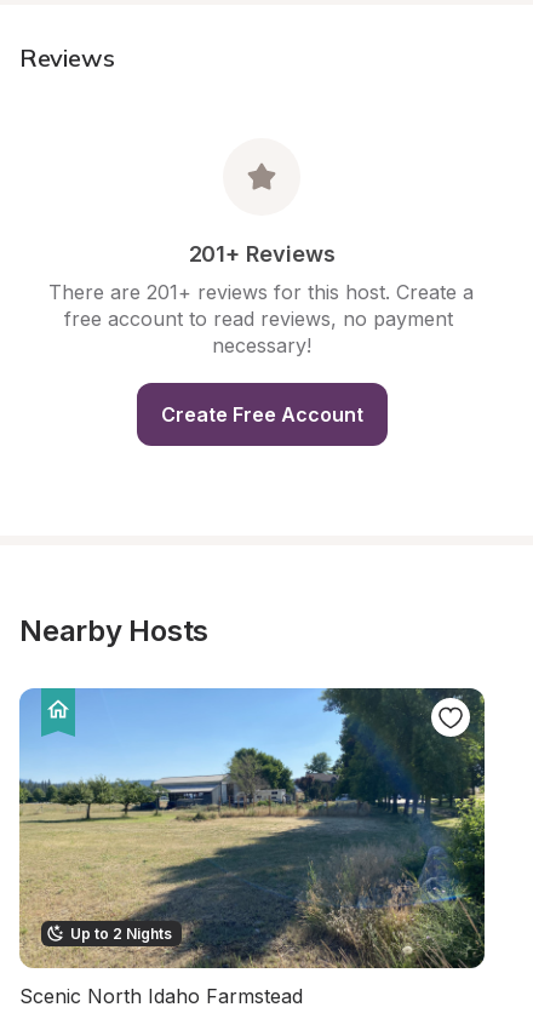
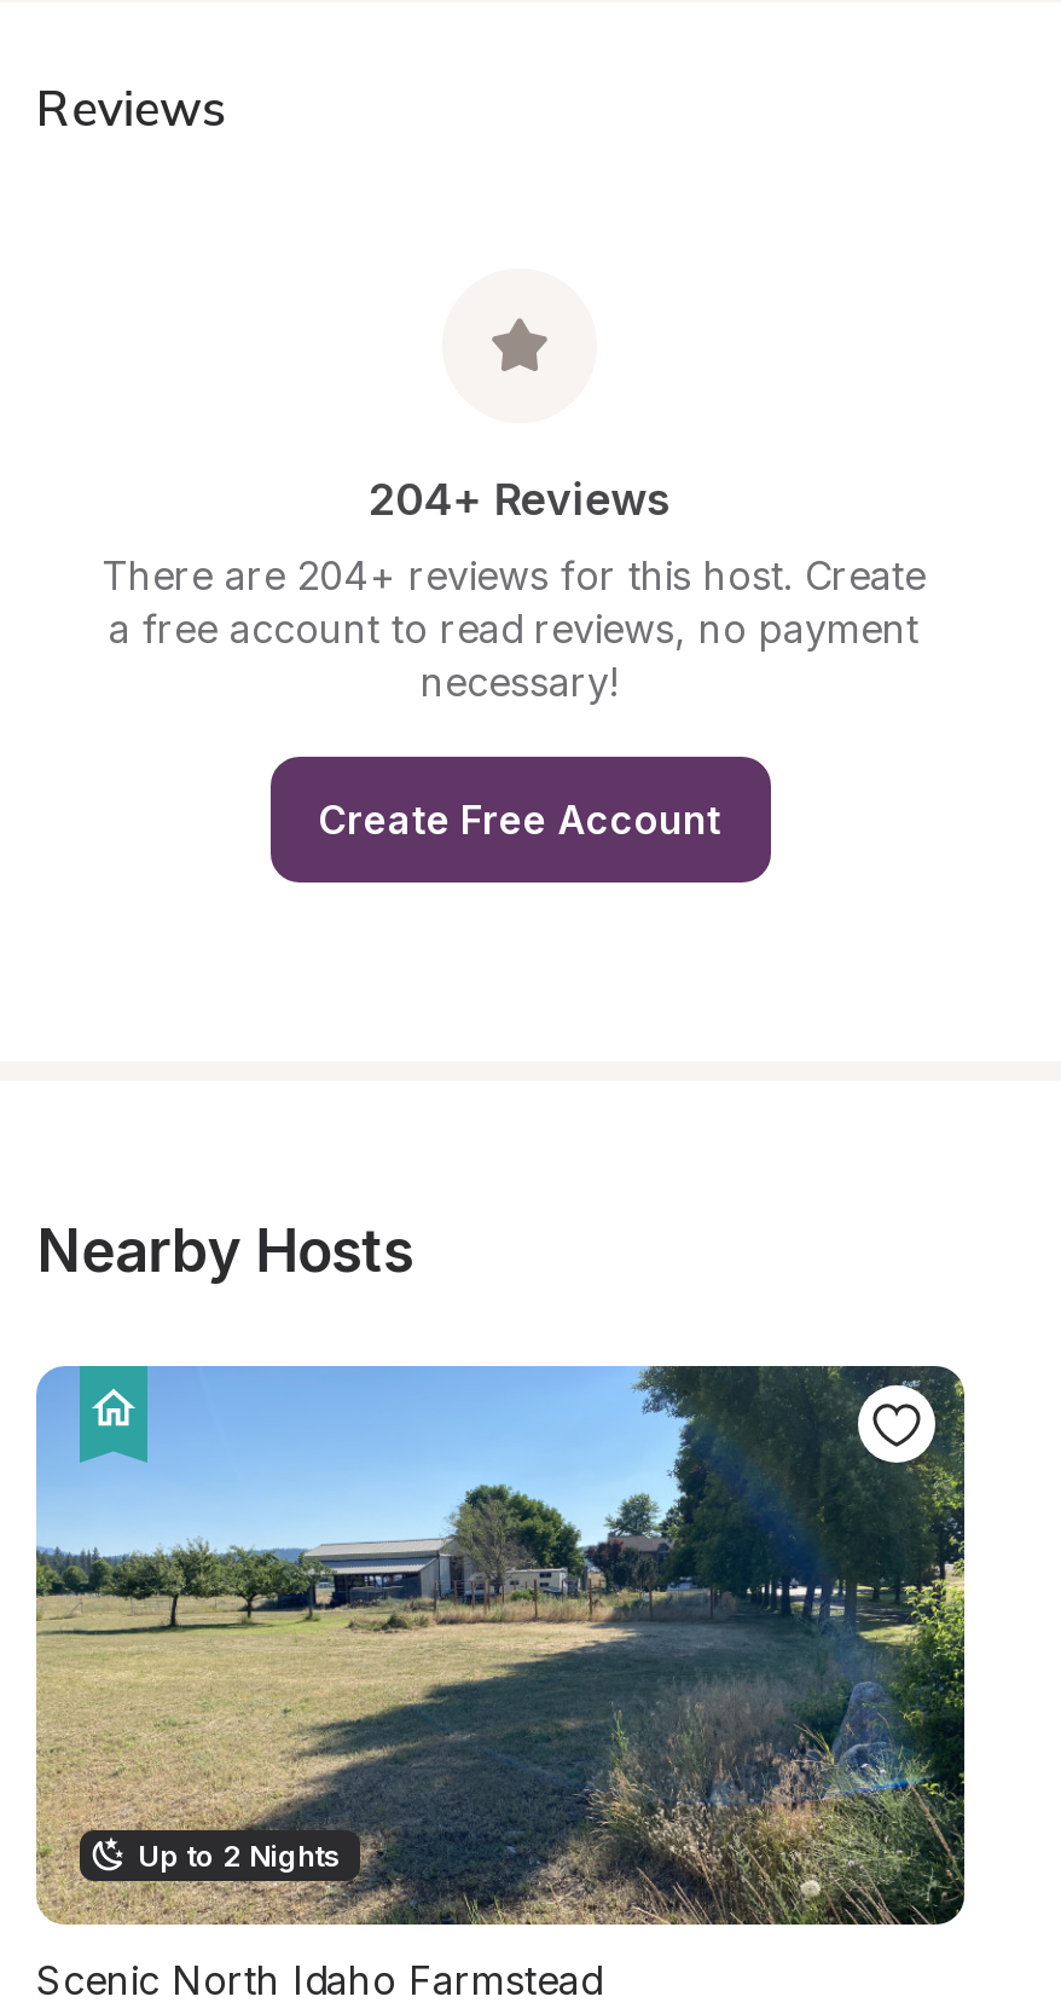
[188,241,335,267] 201+ Reviews -> [369,474,671,525] 204+ Reviews
[48,280,474,331] There are 201+ reviews for this host. Create a | free account to read reviews, no payment -> [102,551,926,653] There are 204+ reviews for this host. Create | a free account to read reviews, no payment

